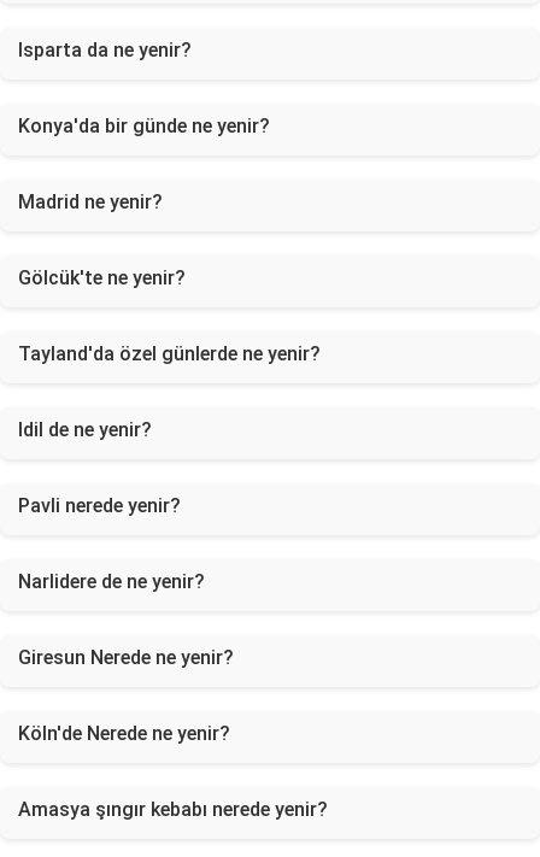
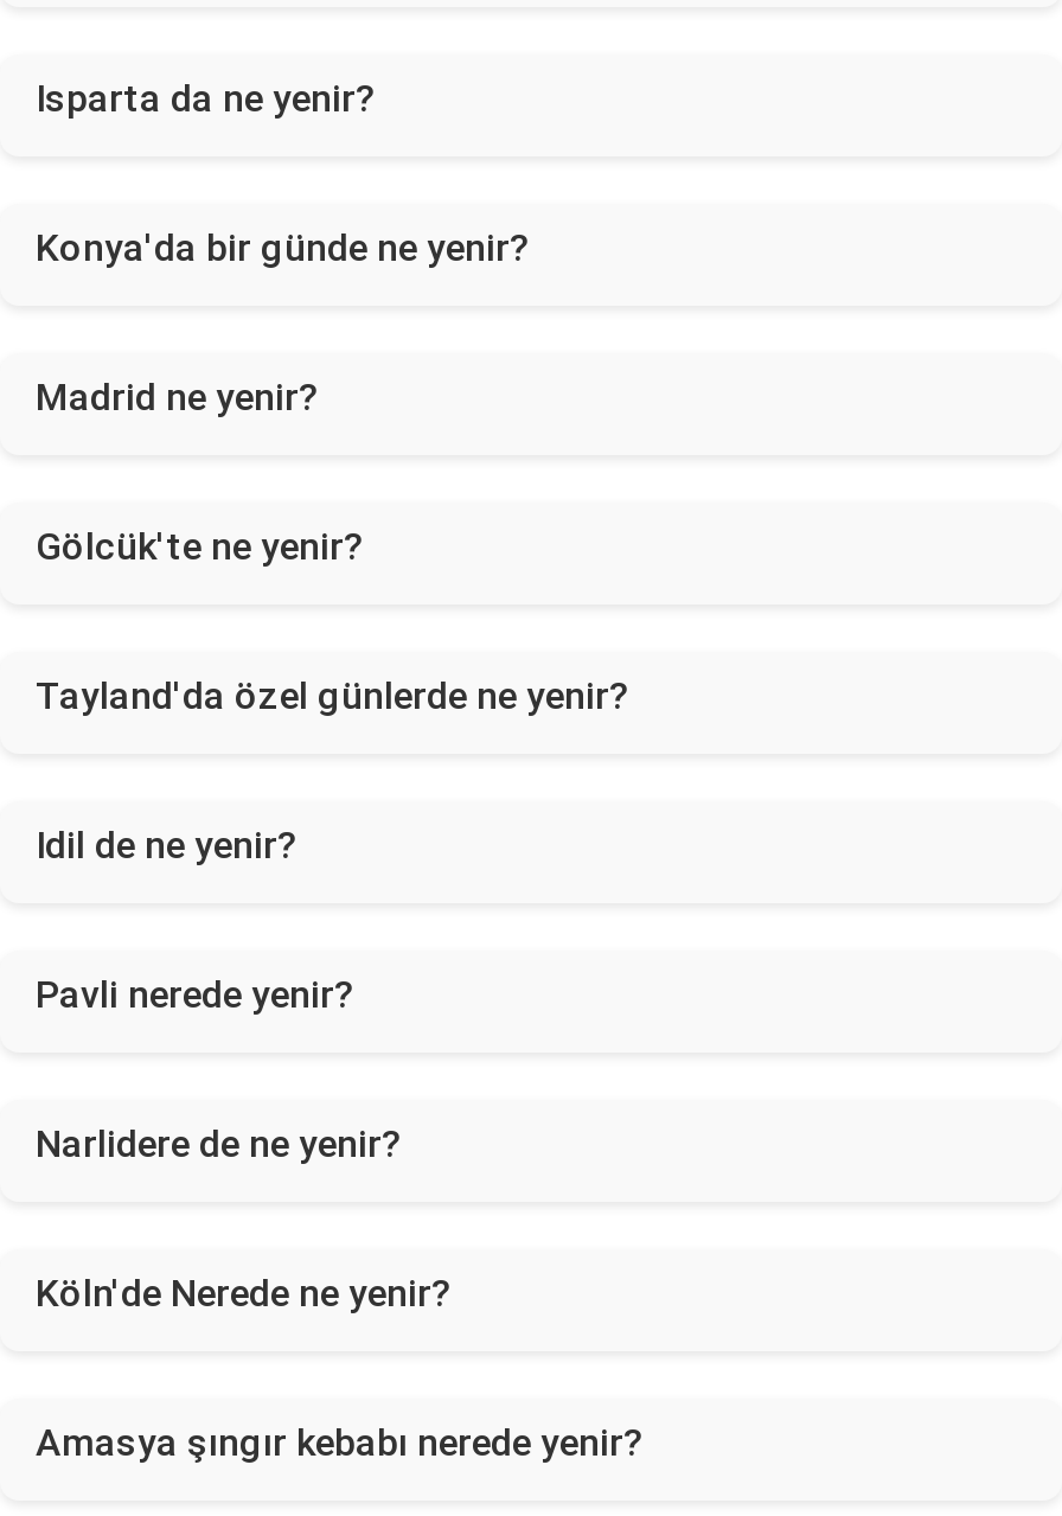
[18,646,234,669] Giresun Nerede ne yenir? -> none

